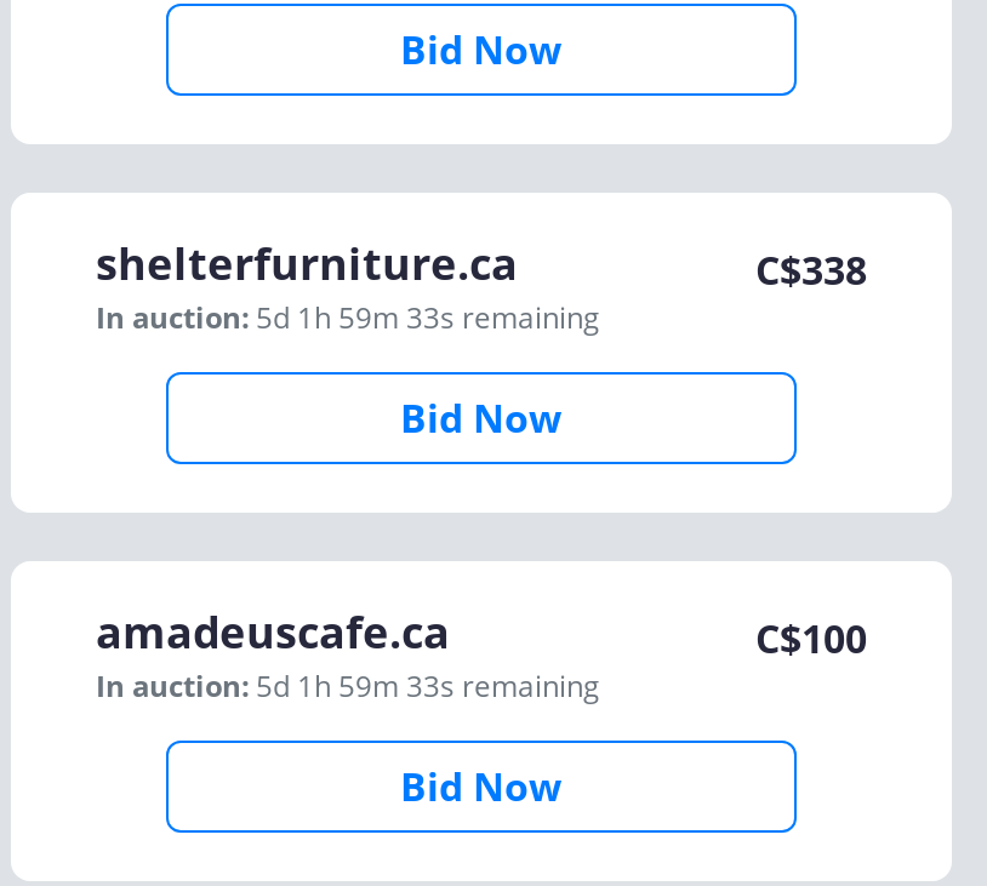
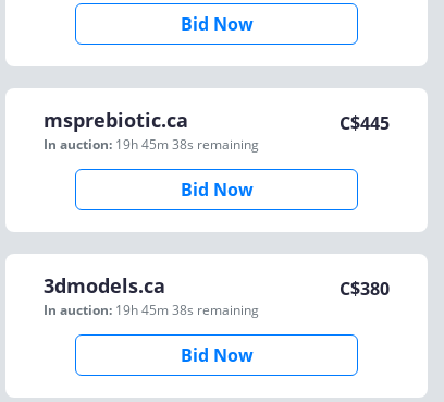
[96,234,600,338] shelterfurniture.ca | In auction: 5d 1h 59m 33s remaining -> [44,107,259,154] msprebiotic.ca | In auction: 19h 45m 38s remaining
[755,244,867,297] C$338 -> [340,111,390,135] C$445
[96,602,600,707] amadeuscafe.ca | In auction: 5d 1h 59m 33s remaining -> [44,272,259,319] 3dmodels.ca | In auction: 19h 45m 38s remaining
[755,612,867,665] C$100 -> [340,277,390,301] C$380

